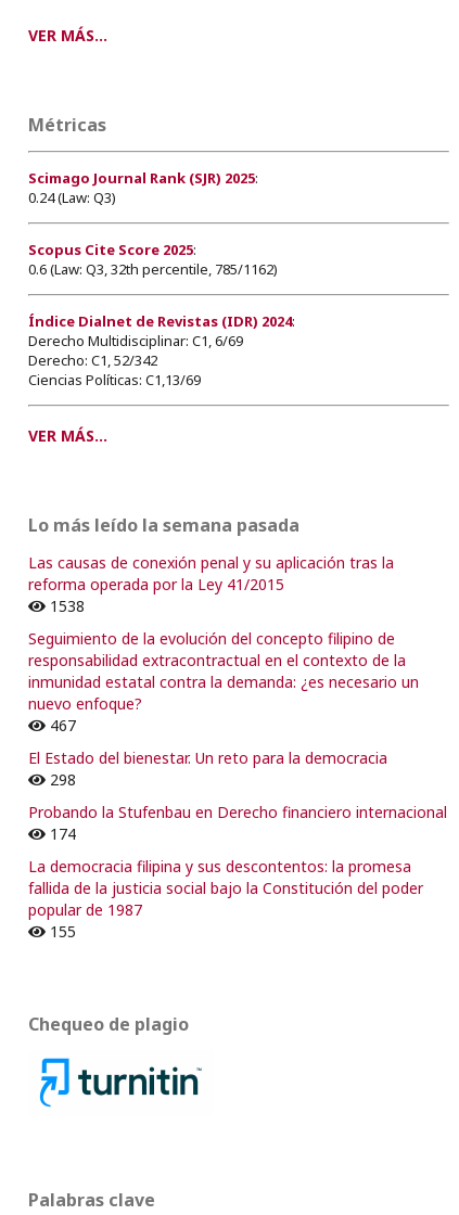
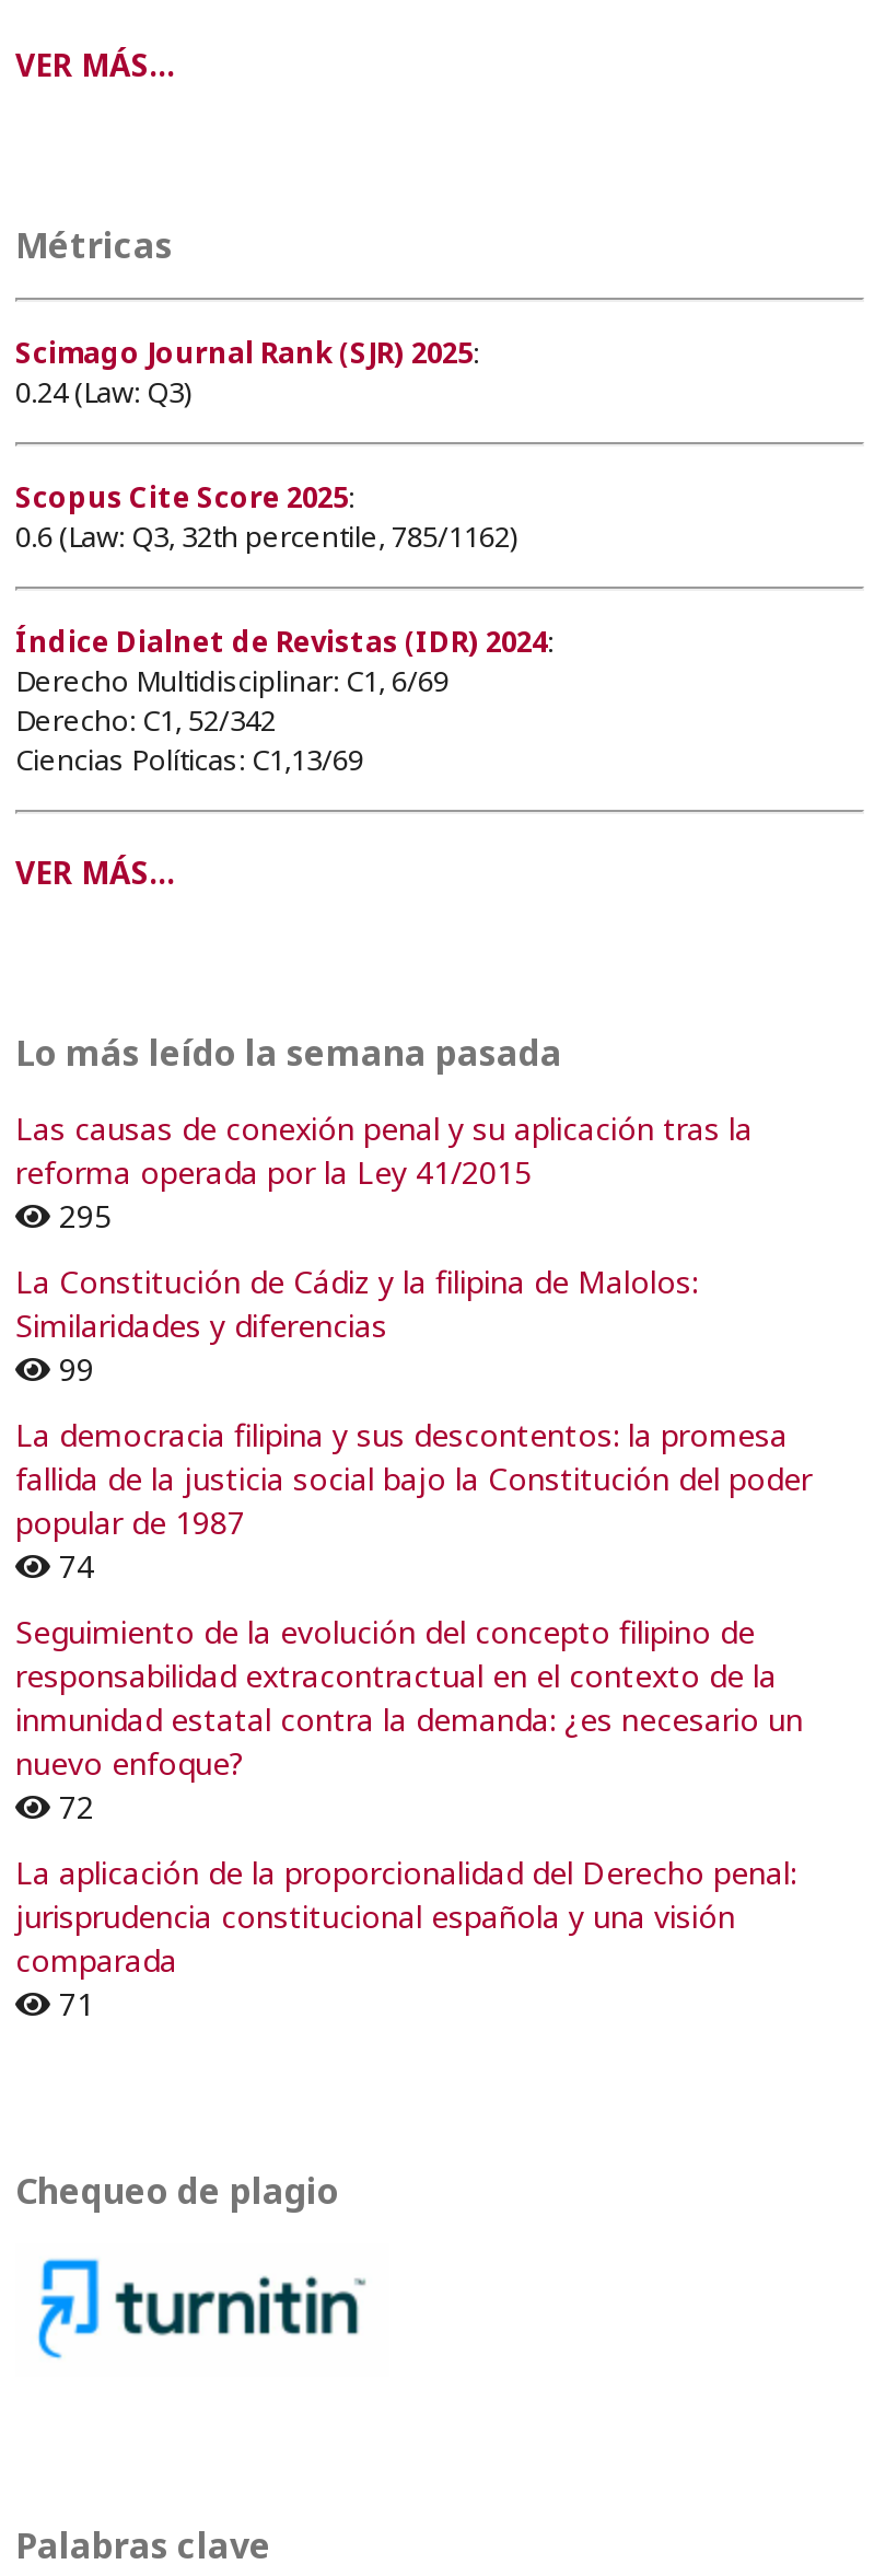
[46,596,85,617] 1538 -> [15,1196,698,1588] 295 | La Constitución de Cádiz y la filipina de Malolos: | Similaridades y diferencias | 99 | 74
moved [28,629,419,714] -> [15,1612,803,1785]: Seguimiento de la evolución del concepto filipino de | responsabilidad extracontractual en el contexto de la | inmunidad estatal contra la demanda: ¿es necesario un | nuevo enfoque?
[28,715,447,942] 467 | El Estado del bienestar. Un reto para la democracia | 298 | Probando la Stufenbau en Derecho financiero internacional | 174 | 155 -> [15,1787,796,2025] 72 | La aplicación de la proporcionalidad del Derecho penal: | jurisprudencia constitucional española y una visión | comparada | 71
moved [28,856,423,920] -> [15,1415,812,1544]: La democracia filipina y sus descontentos: la promesa | fallida de la justicia social bajo la Constitución del poder | popular de 1987

